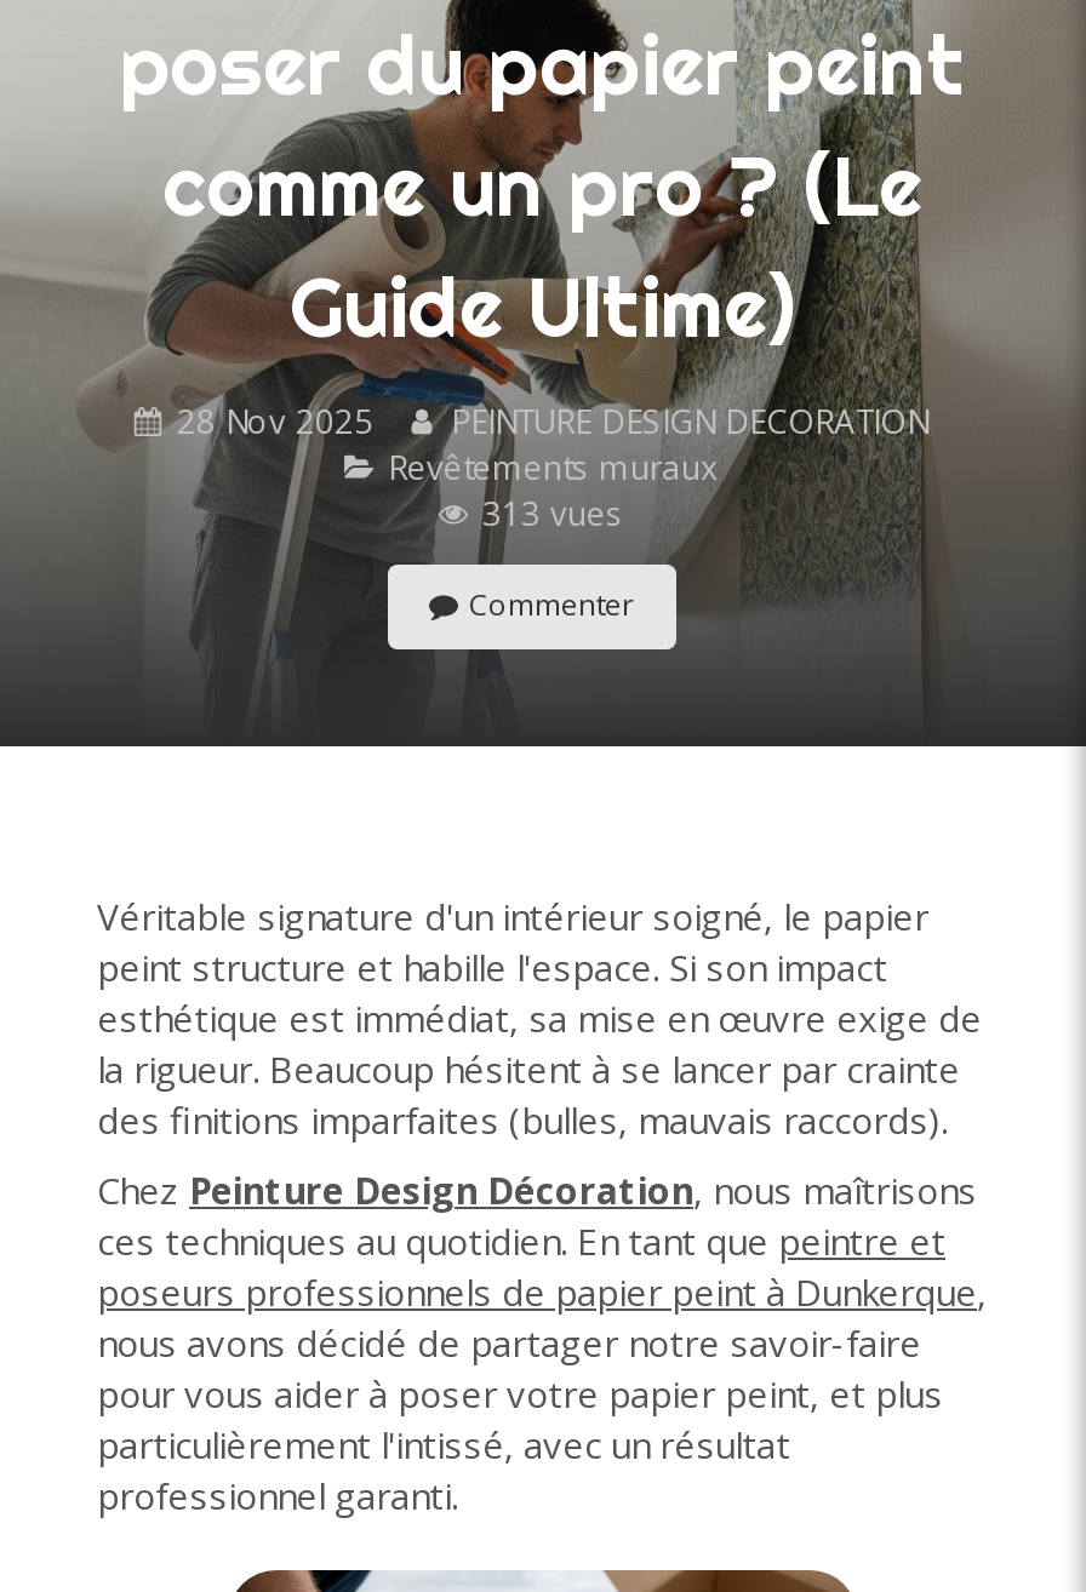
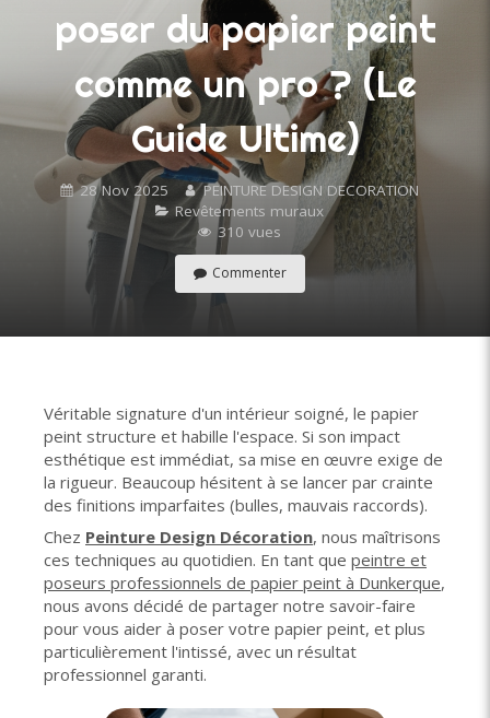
[482,491,623,534] 313 vues -> [218,221,281,241] 310 vues

